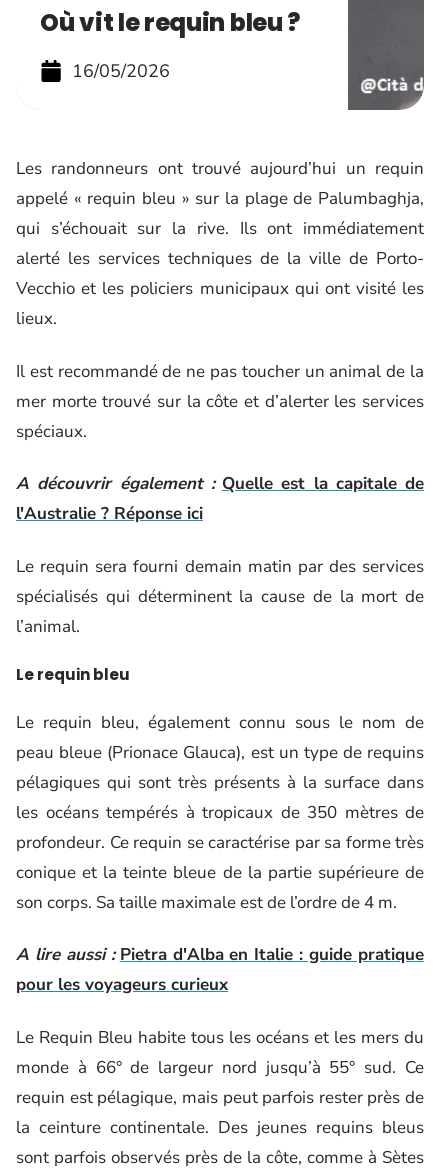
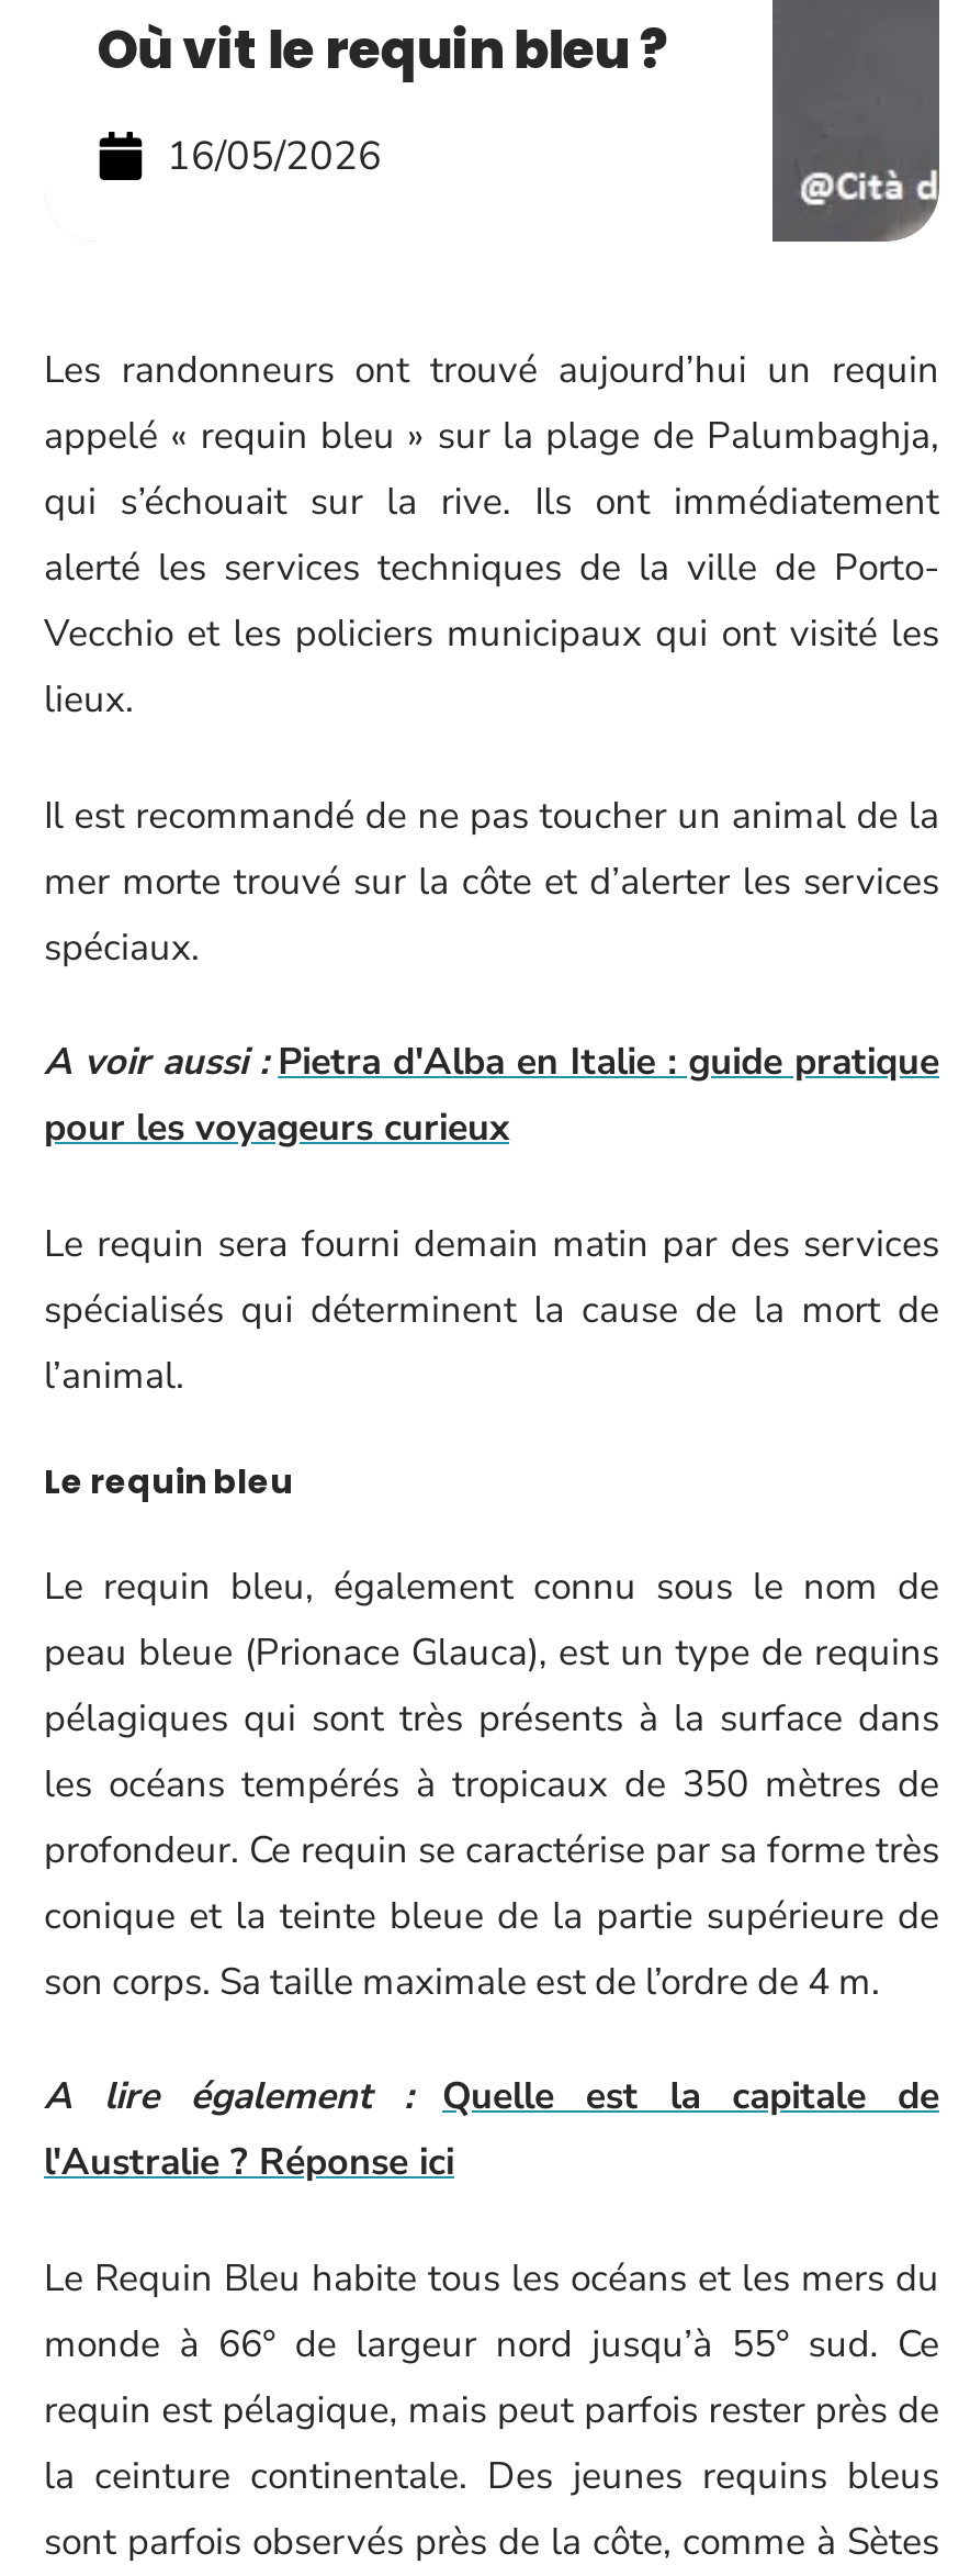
[16,472,424,495] A découvrir également : Quelle est la capitale de -> [44,1037,939,1087] A voir aussi : Pietra d'Alba en Italie : guide pratique
moved [16,502,203,525] -> [44,2137,454,2187]: l'Australie ? Réponse ici
[16,943,424,966] A lire aussi : Pietra d'Alba en Italie : guide pratique -> [44,2071,939,2121] A lire également : Quelle est la capitale de
moved [16,973,228,996] -> [44,1102,509,1153]: pour les voyageurs curieux

